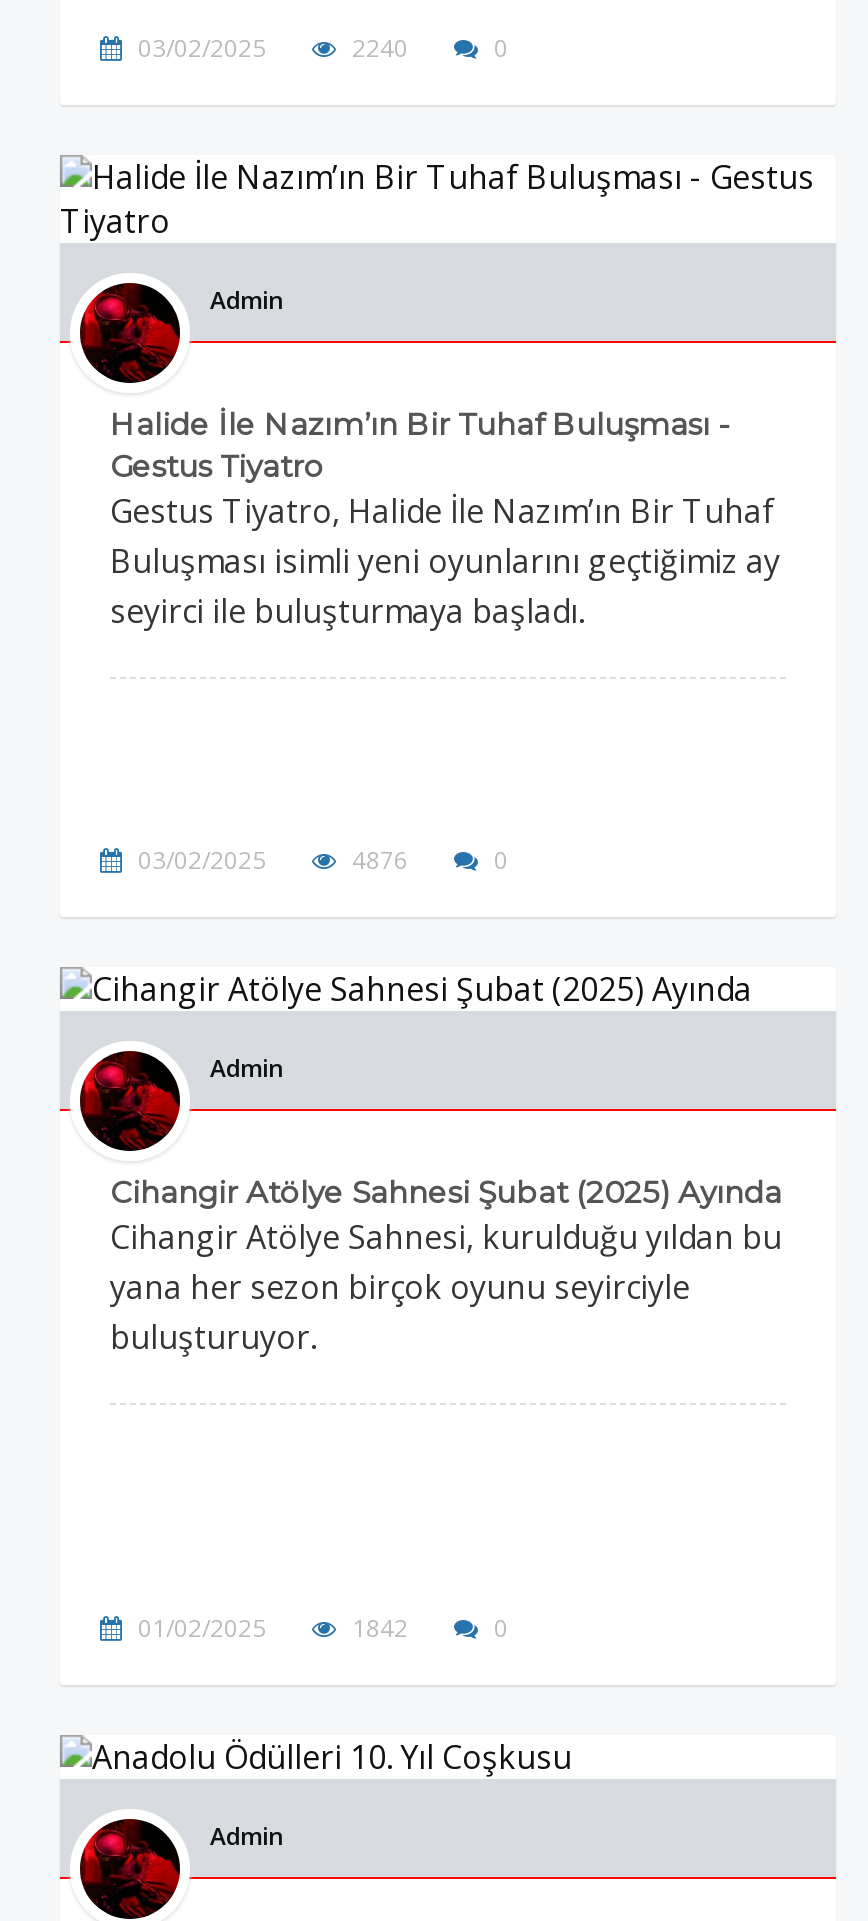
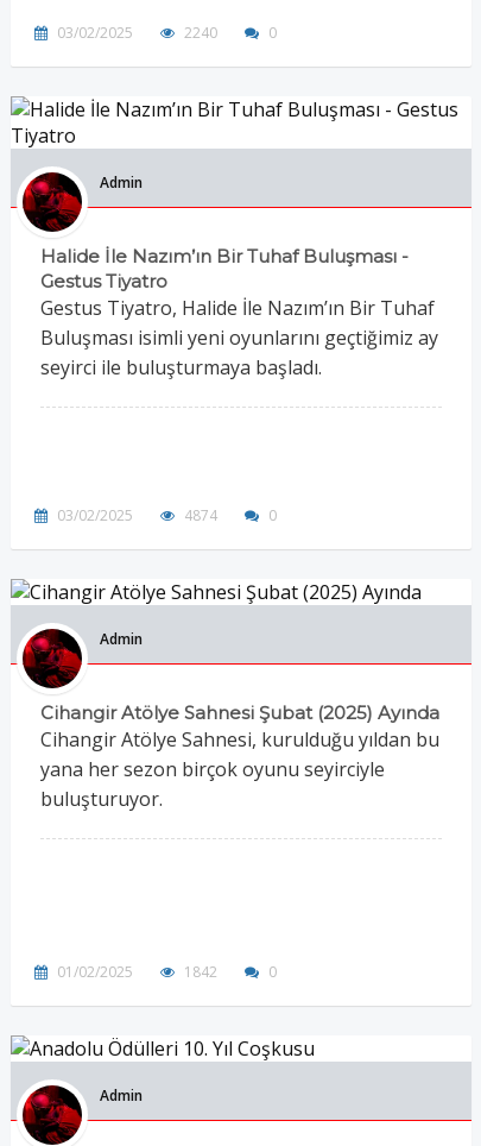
[346,844,414,878] 4876 -> [181,506,221,526] 4874

